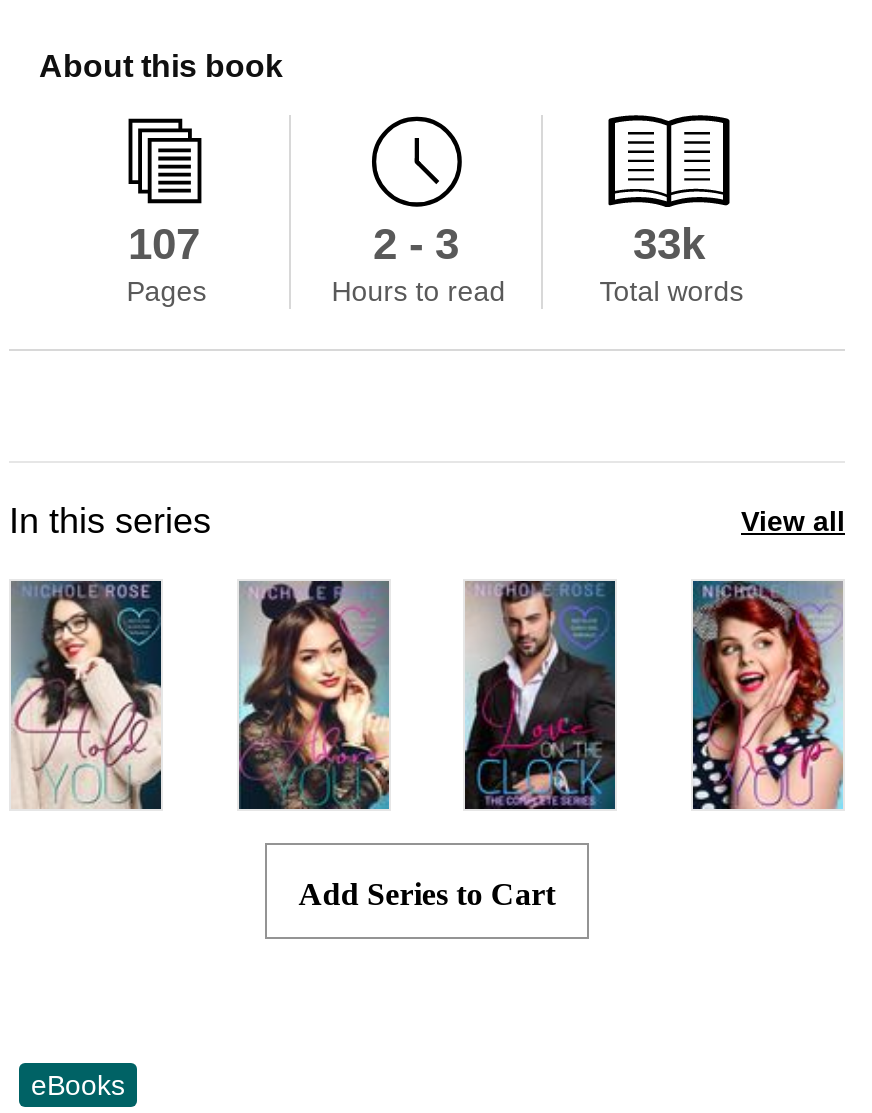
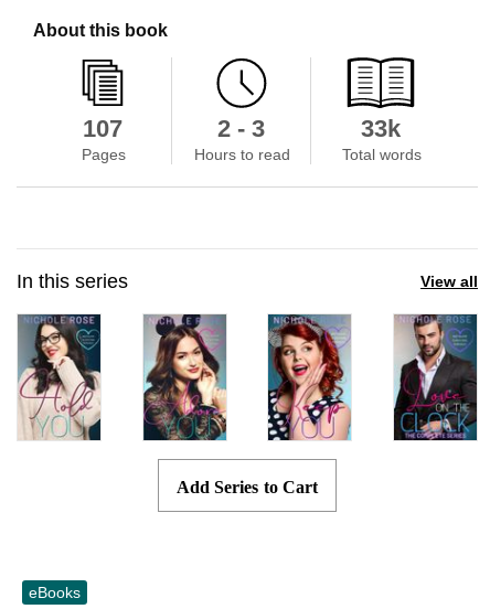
[463,579,617,811] [image] -> [267,313,352,441] [image]
[691,579,845,811] [image] -> [393,313,478,441] [image]

